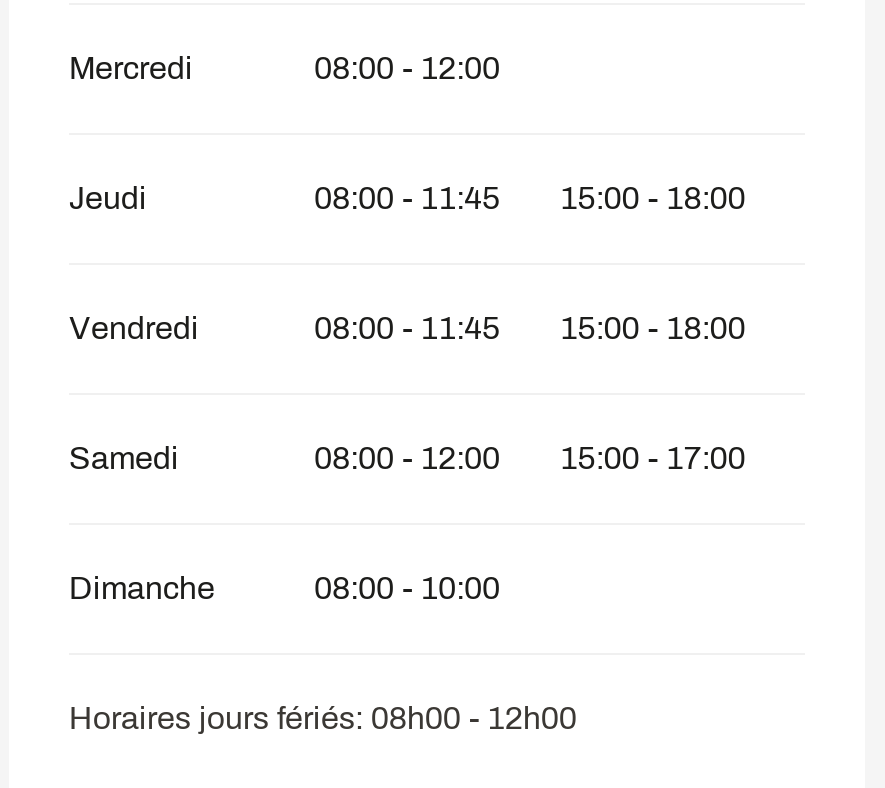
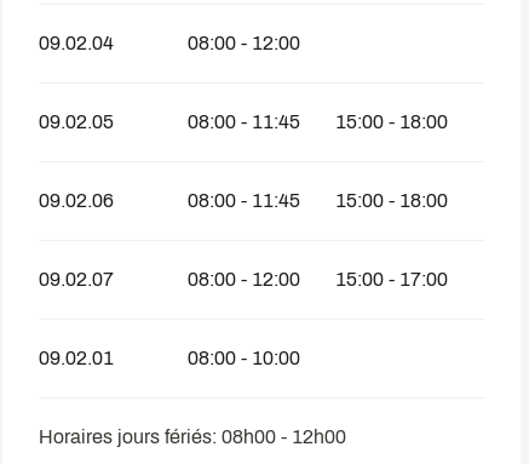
[69,51,193,85] Mercredi -> [39,32,114,53] 09.02.04
[69,181,147,215] Jeudi -> [39,111,114,132] 09.02.05
[69,311,199,345] Vendredi -> [39,190,114,211] 09.02.06
[69,441,179,475] Samedi -> [39,269,114,289] 09.02.07
[69,571,215,605] Dimanche -> [39,347,114,368] 09.02.01

